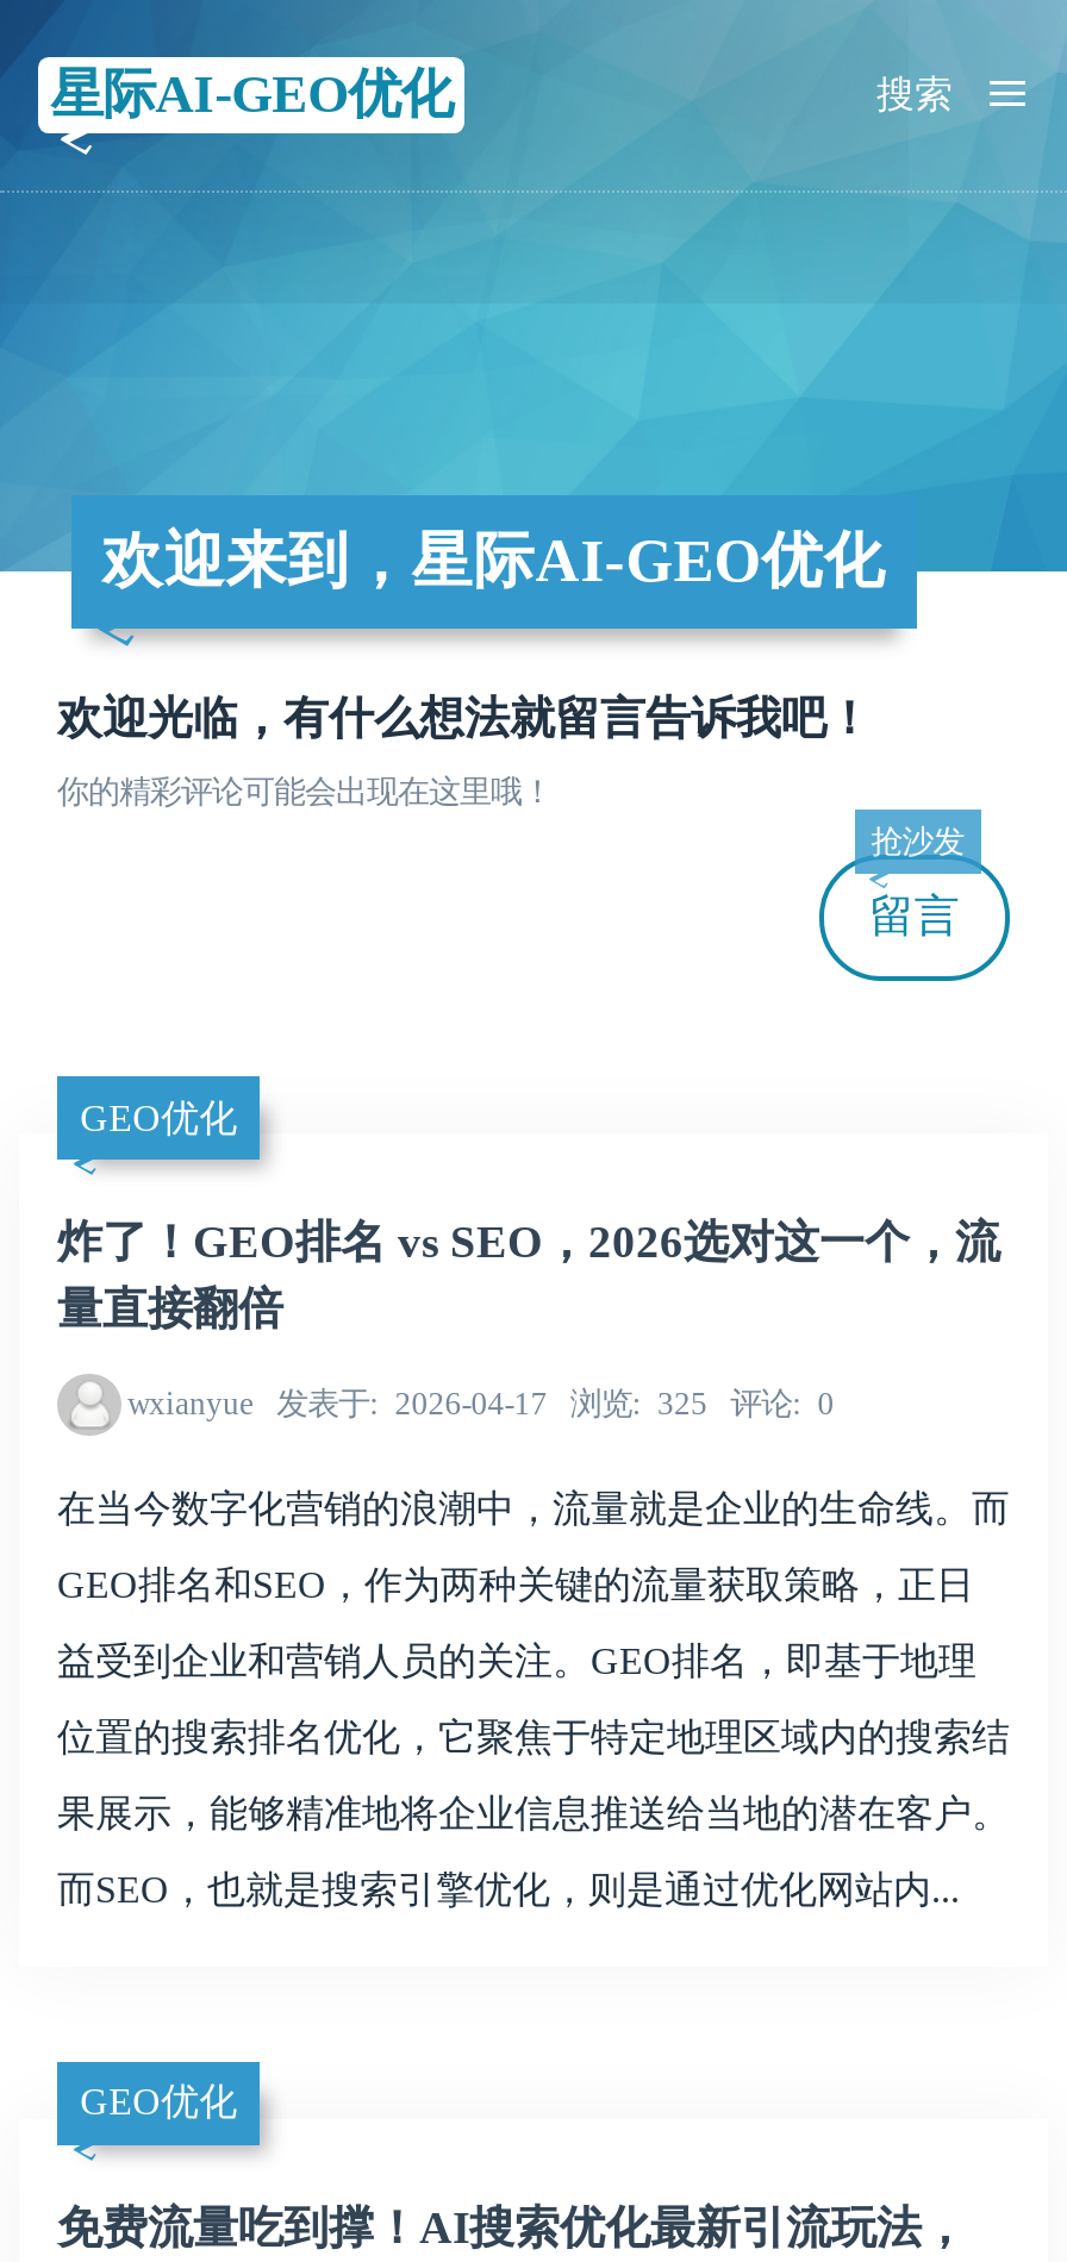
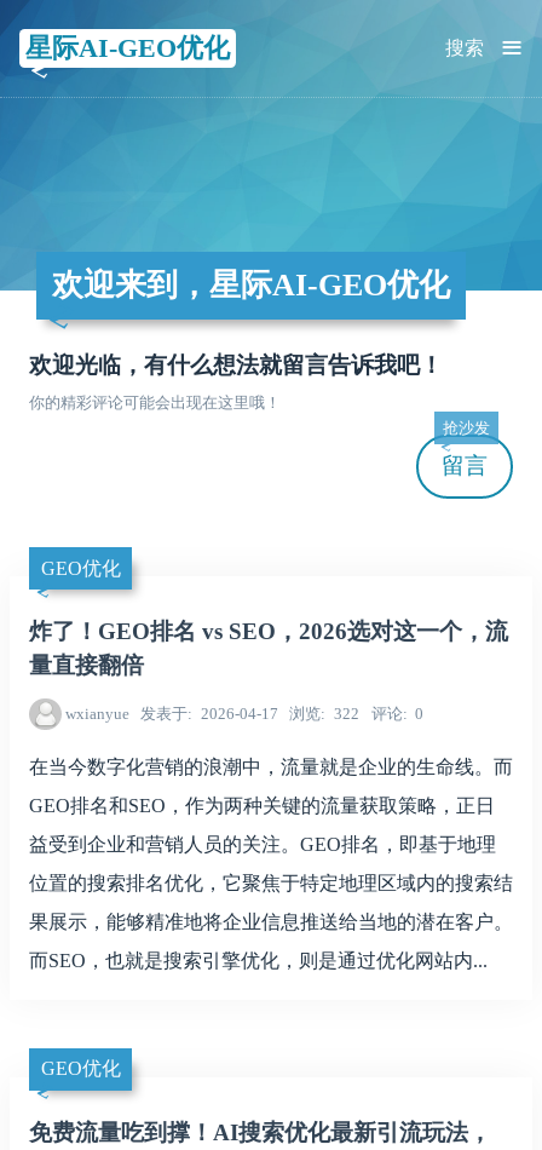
[127,1386,834,1422] wxianyue 发表于 2026-04-17 浏览 325 评论 0 -> [65,705,424,723] wxianyue 发表于 2026-04-17 浏览 322 评论 0

